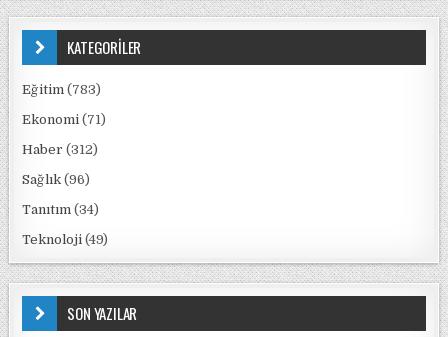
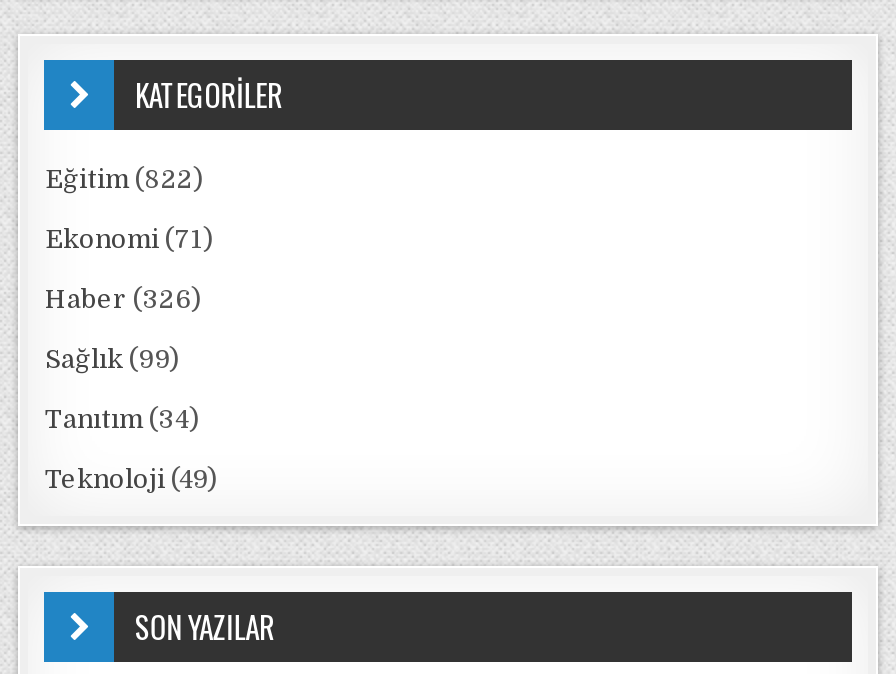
[22,82,101,97] Eğitim (783) -> [45,164,203,194] Eğitim (822)
[22,142,98,157] Haber (312) -> [45,284,201,314] Haber (326)
[22,172,90,187] Sağlık (96) -> [45,344,179,374] Sağlık (99)

